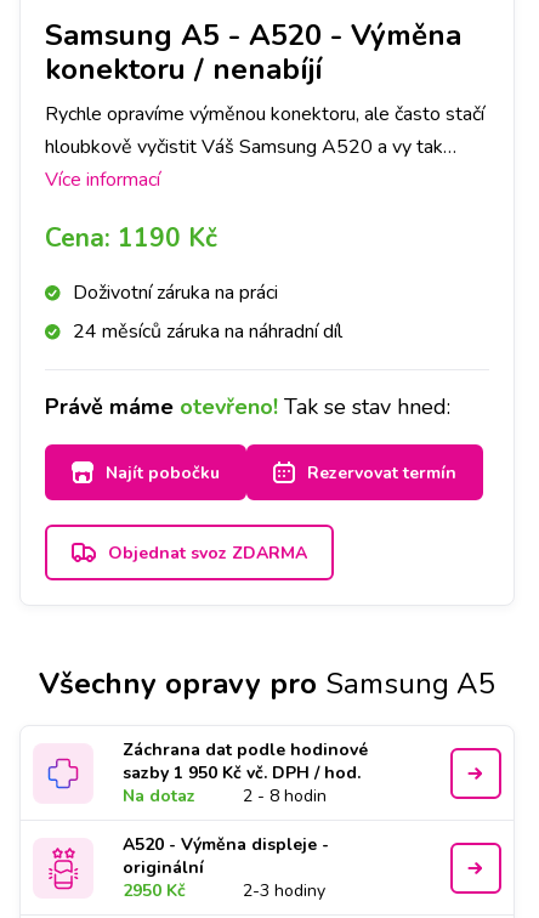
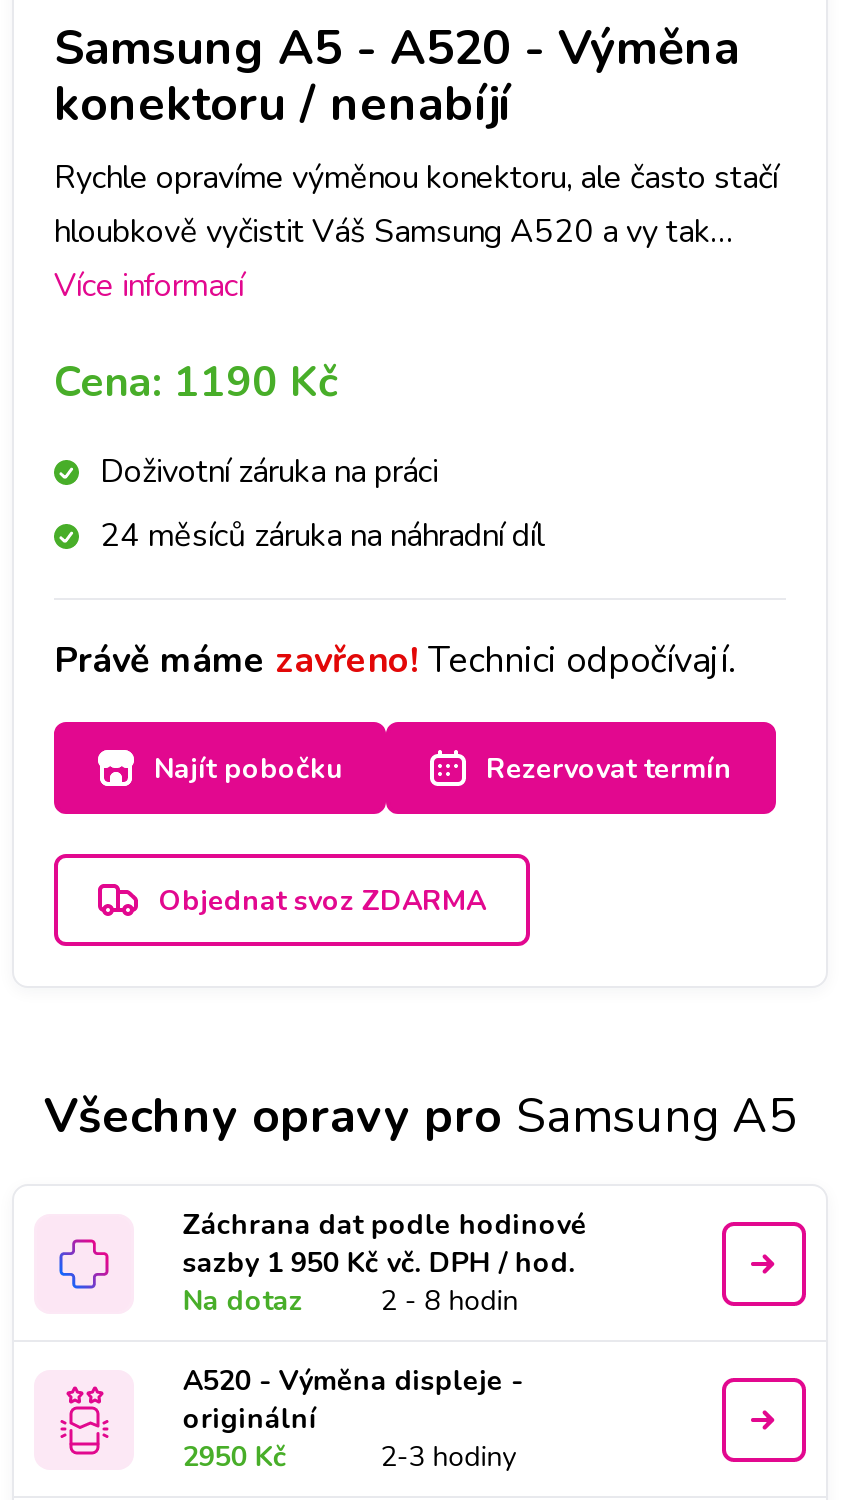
[45,392,450,421] Právě máme otevřeno! Tak se stav hned: -> [54,636,734,684] Právě máme zavřeno! Technici odpočívají.

